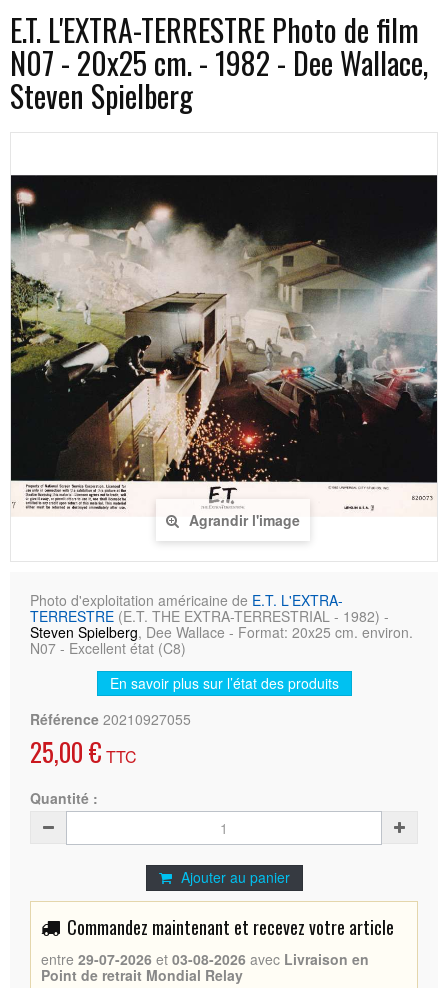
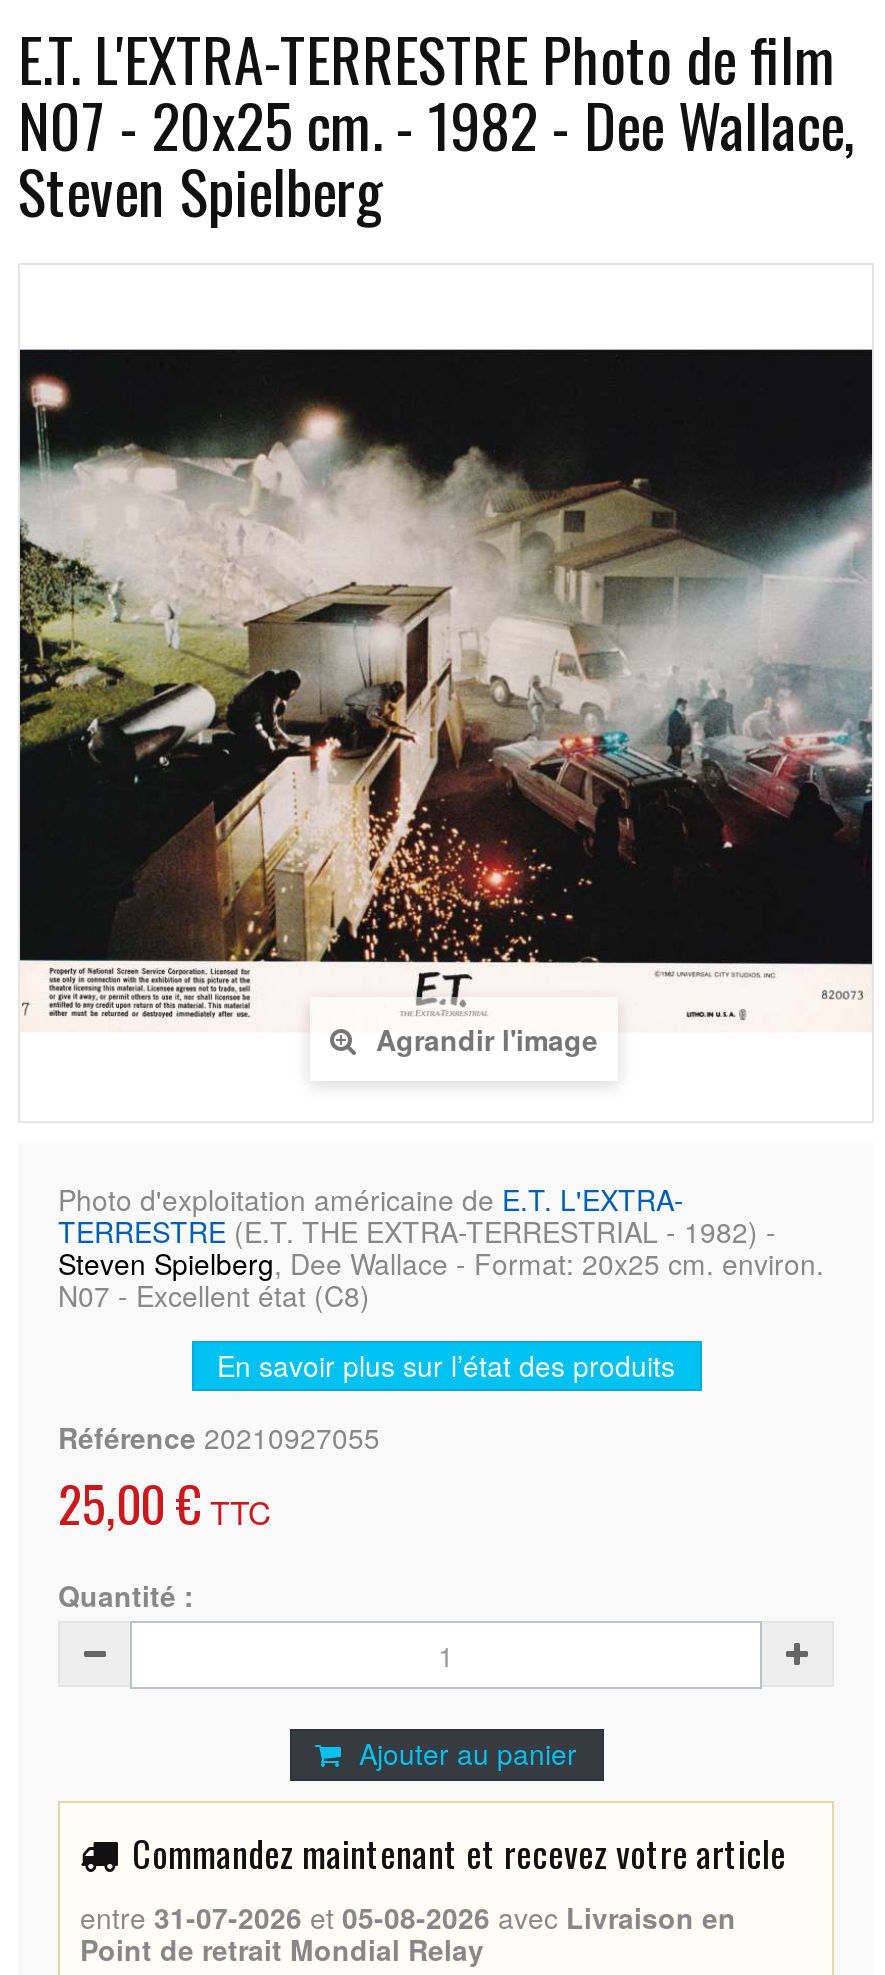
[41,949,369,969] entre 29-07-2026 et 03-08-2026 avec Livraison en -> [80,1896,736,1936] entre 31-07-2026 et 05-08-2026 avec Livraison en

